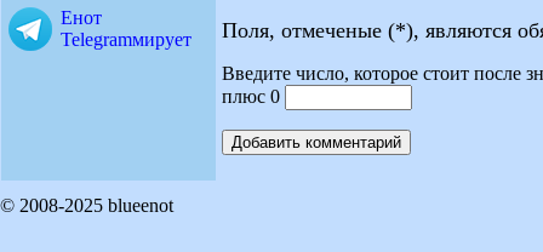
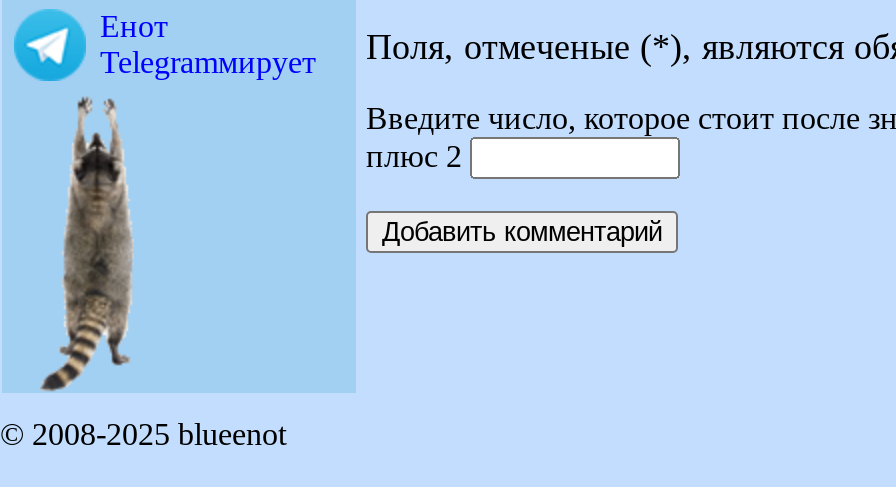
none -> [40,95,134,393] [image]
[222,86,285,106] плюс 0 -> [366,139,470,173] плюс 2

